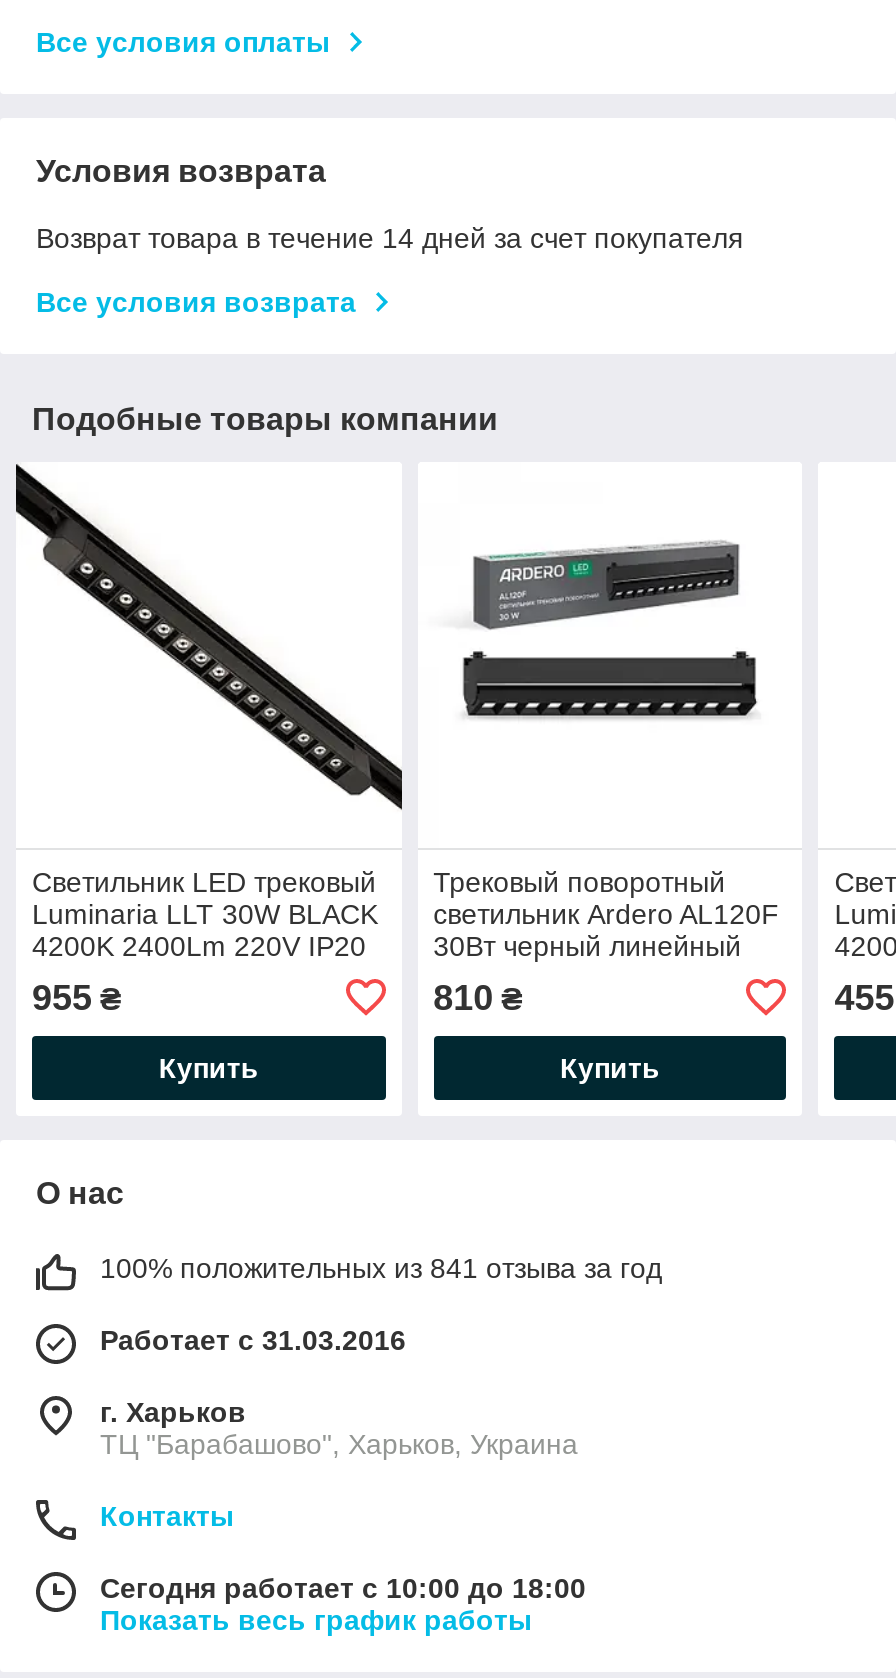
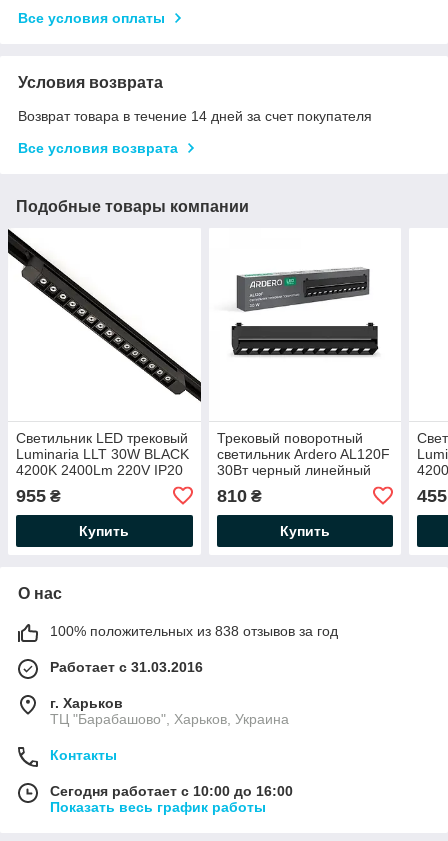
[100,1252,662,1284] 100% положительных из 841 отзыва за год -> [50,623,338,639] 100% положительных из 838 отзывов за год
[100,1572,586,1604] Сегодня работает с 10:00 до 18:00 -> [50,783,293,799] Сегодня работает с 10:00 до 16:00

